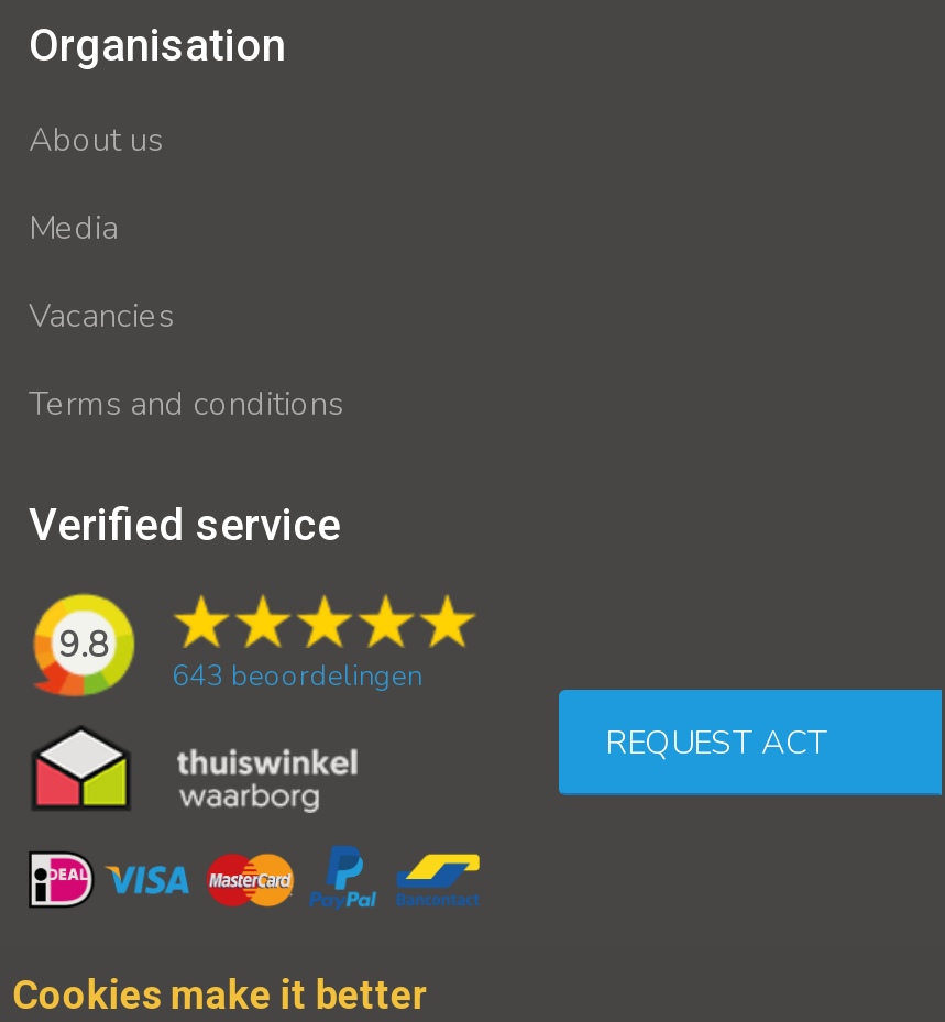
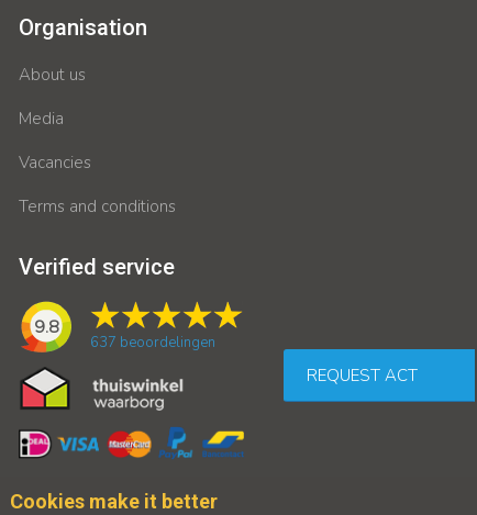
[172,657,422,696] 643 beoordelingen -> [90,333,215,352] 637 beoordelingen

